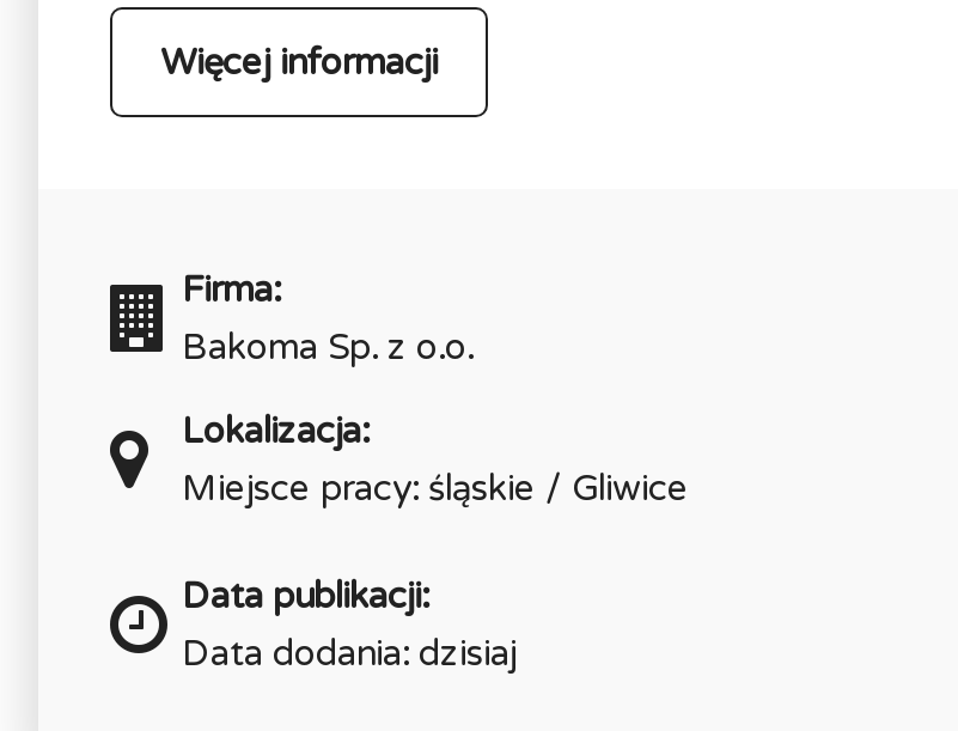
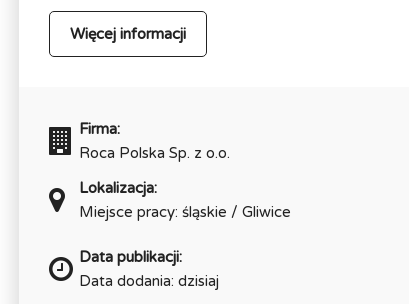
[182,326,474,369] Bakoma Sp. z o.o. -> [79,144,230,162] Roca Polska Sp. z o.o.

